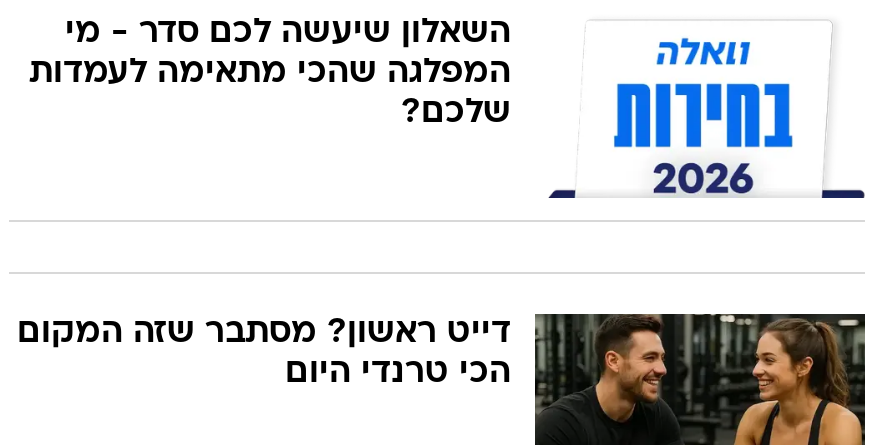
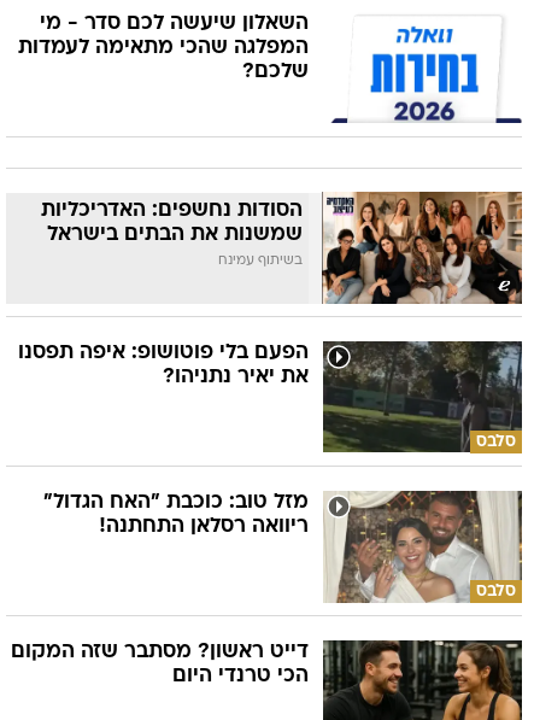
none -> [18,343,309,388] הפעם בלי פוטושופ: איפה תפסנו | את יאיר נתניהו?
none -> [41,191,523,305] [image] | הסודות נחשפים: האדריכליות | שמשנות את הבתים בישראל | בשיתוף עמינח
none -> [43,492,309,537] מזל טוב: כוכבת "האח הגדול" | ריוואה רסלאן התחתנה!
none -> [323,340,523,453] [image] | סלבס
none -> [323,474,523,604] [image] | סלבס

